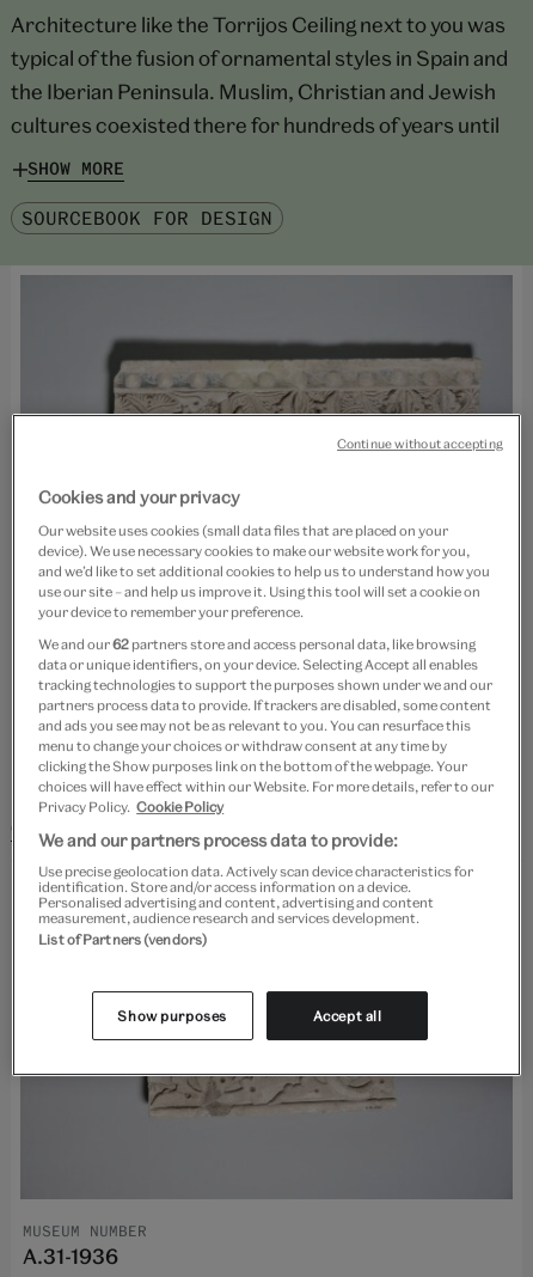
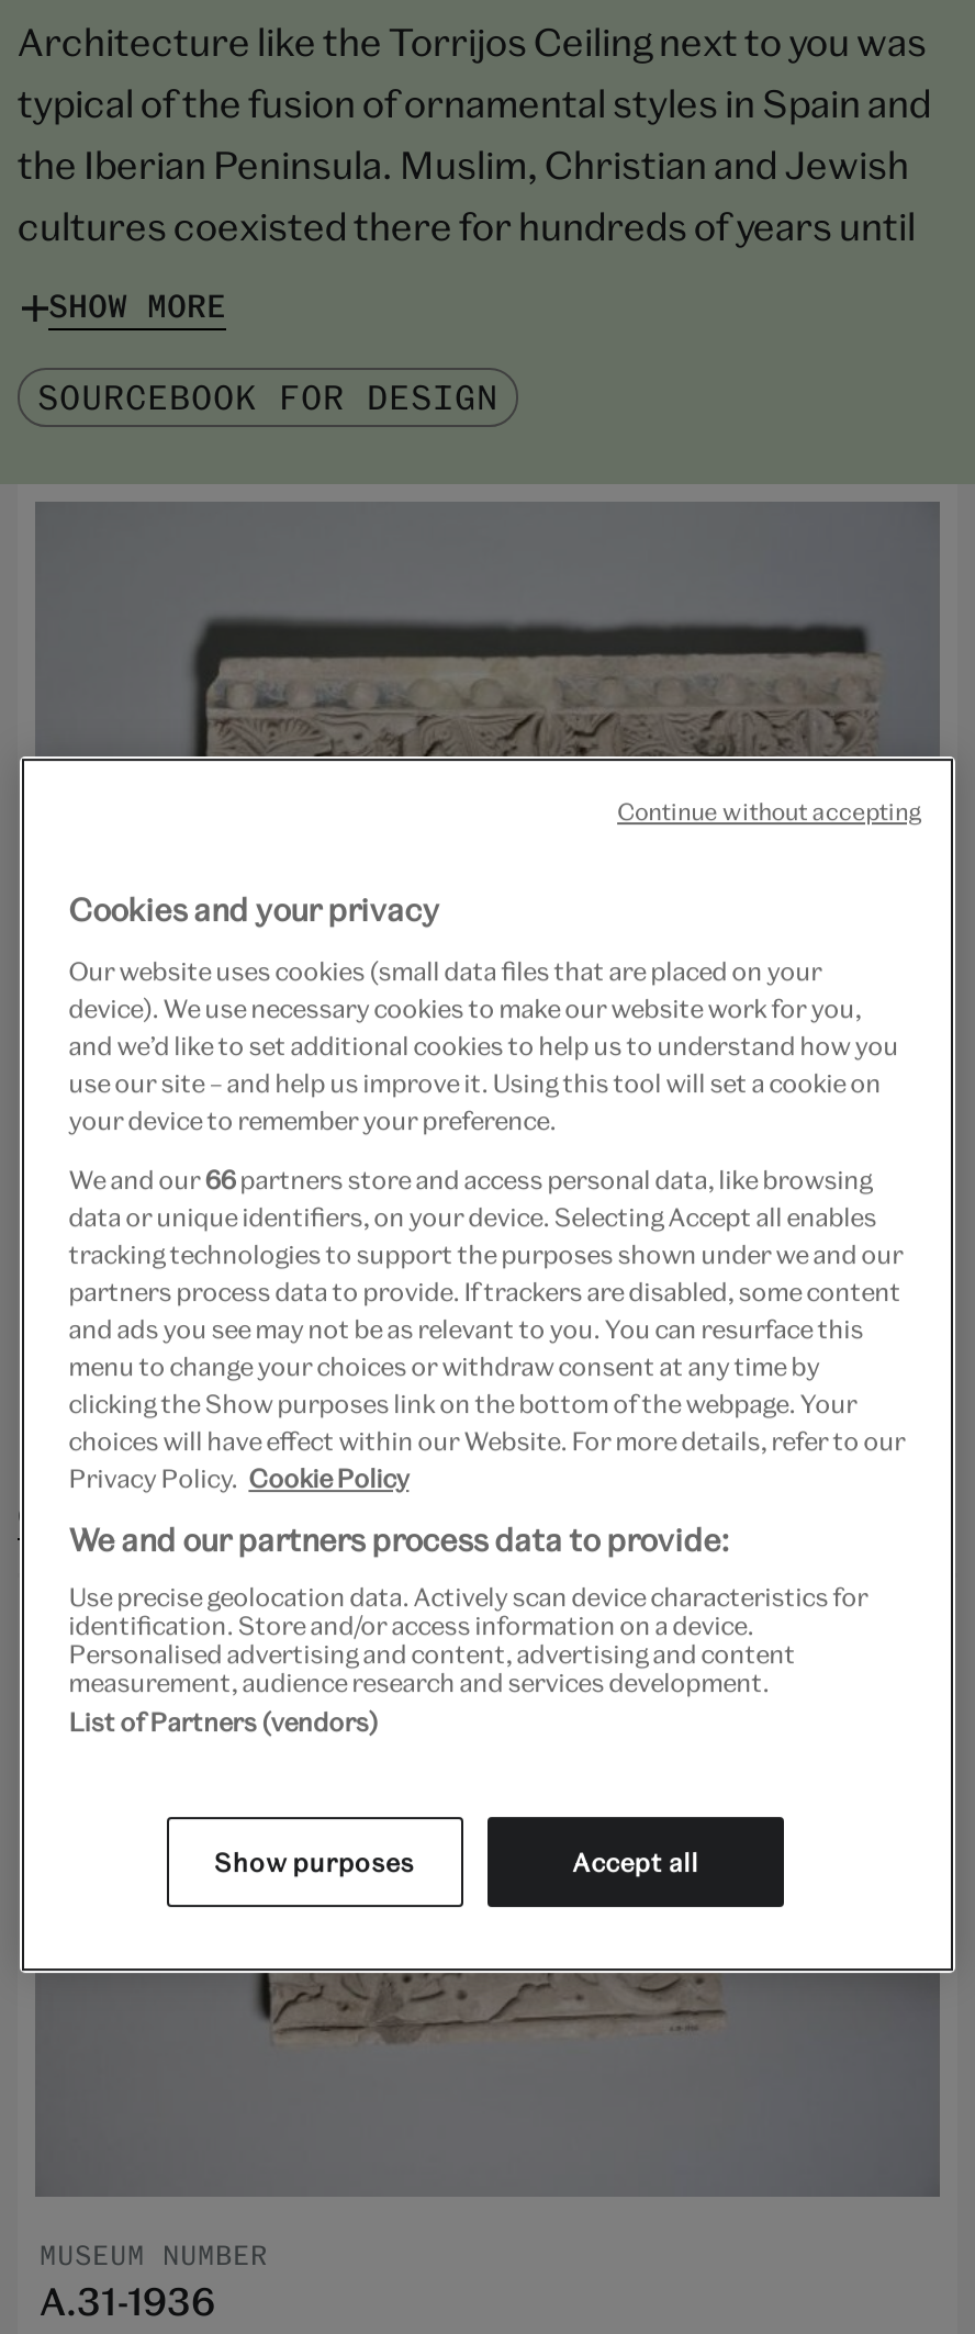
[38,637,476,652] We and our 62 partners store and access personal data, like browsing -> [69,1165,872,1194] We and our 66 partners store and access personal data, like browsing

